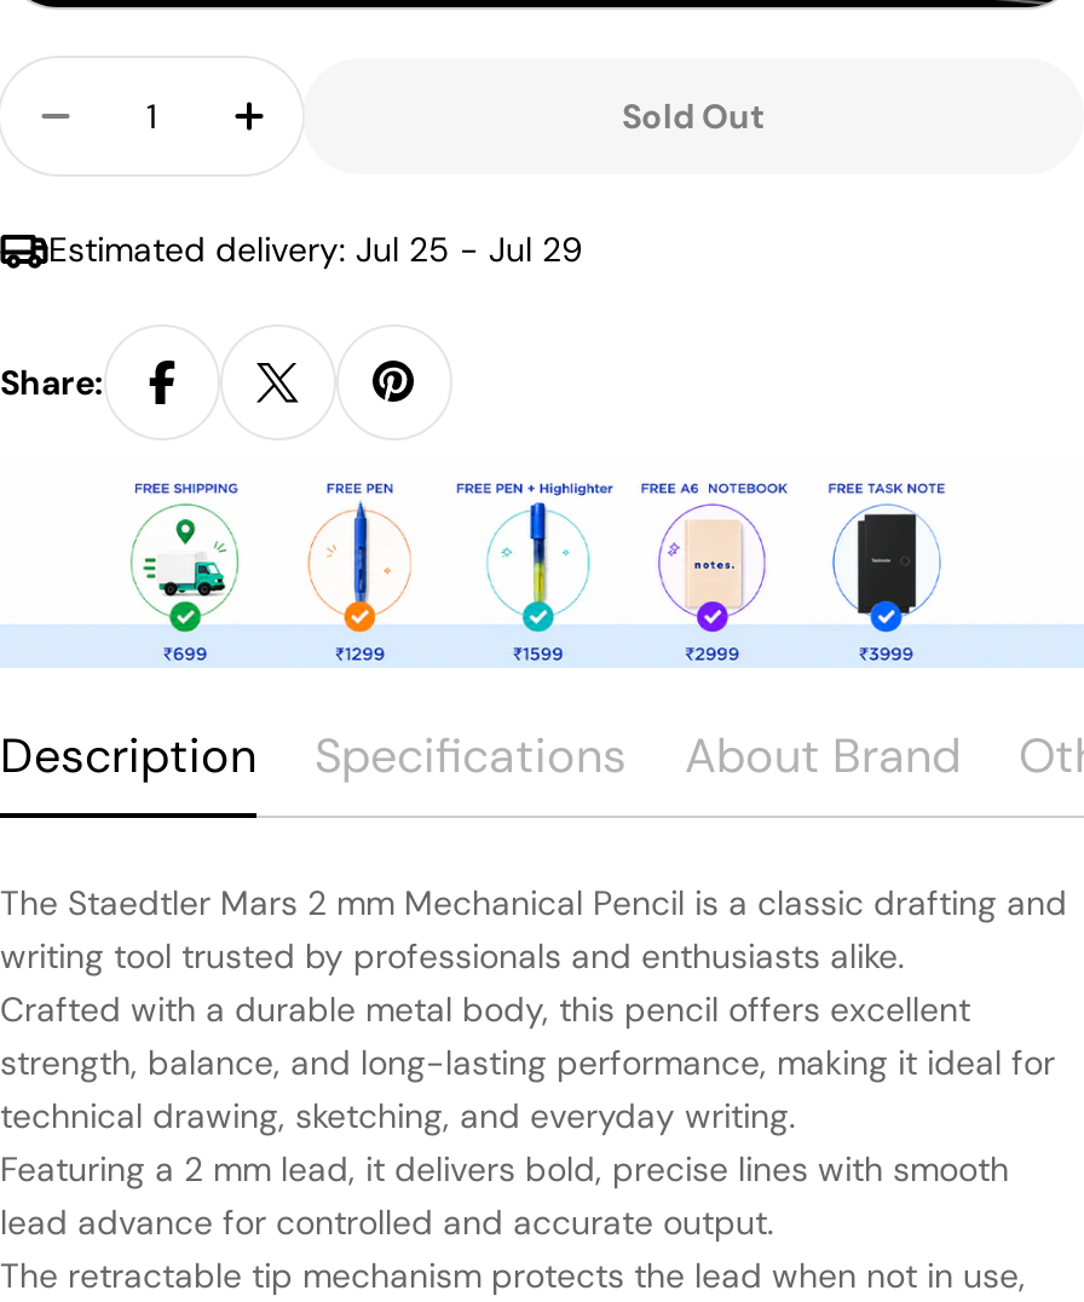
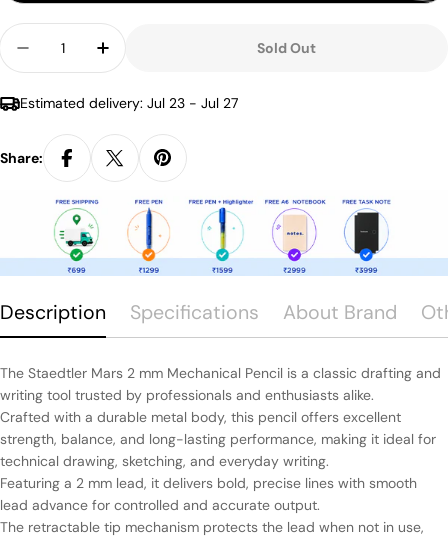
[48,227,583,271] Estimated delivery: Jul 25 - Jul 29 -> [20,94,238,112] Estimated delivery: Jul 23 - Jul 27

